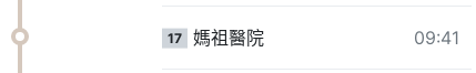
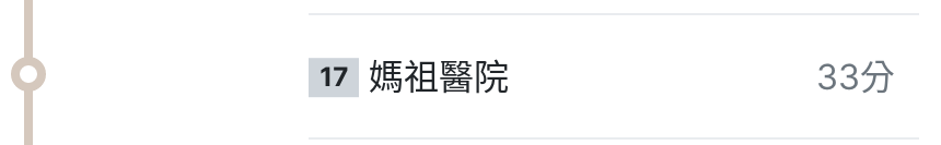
[414,26,459,48] 09:41 -> [816,54,895,98] 33分

